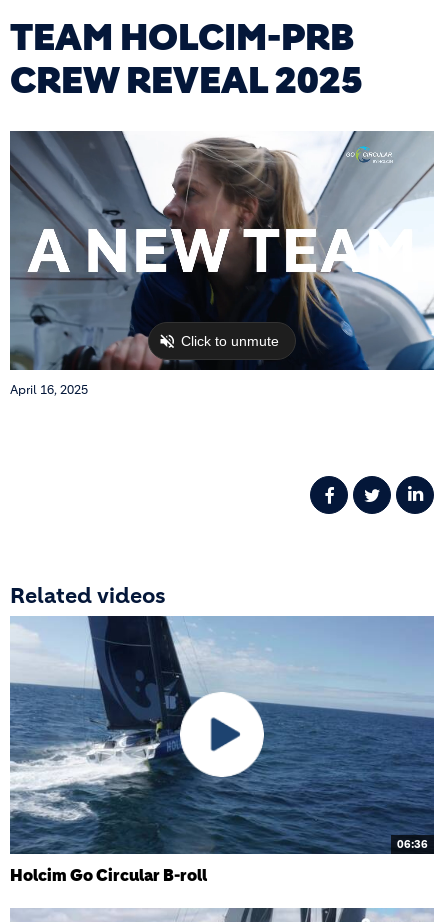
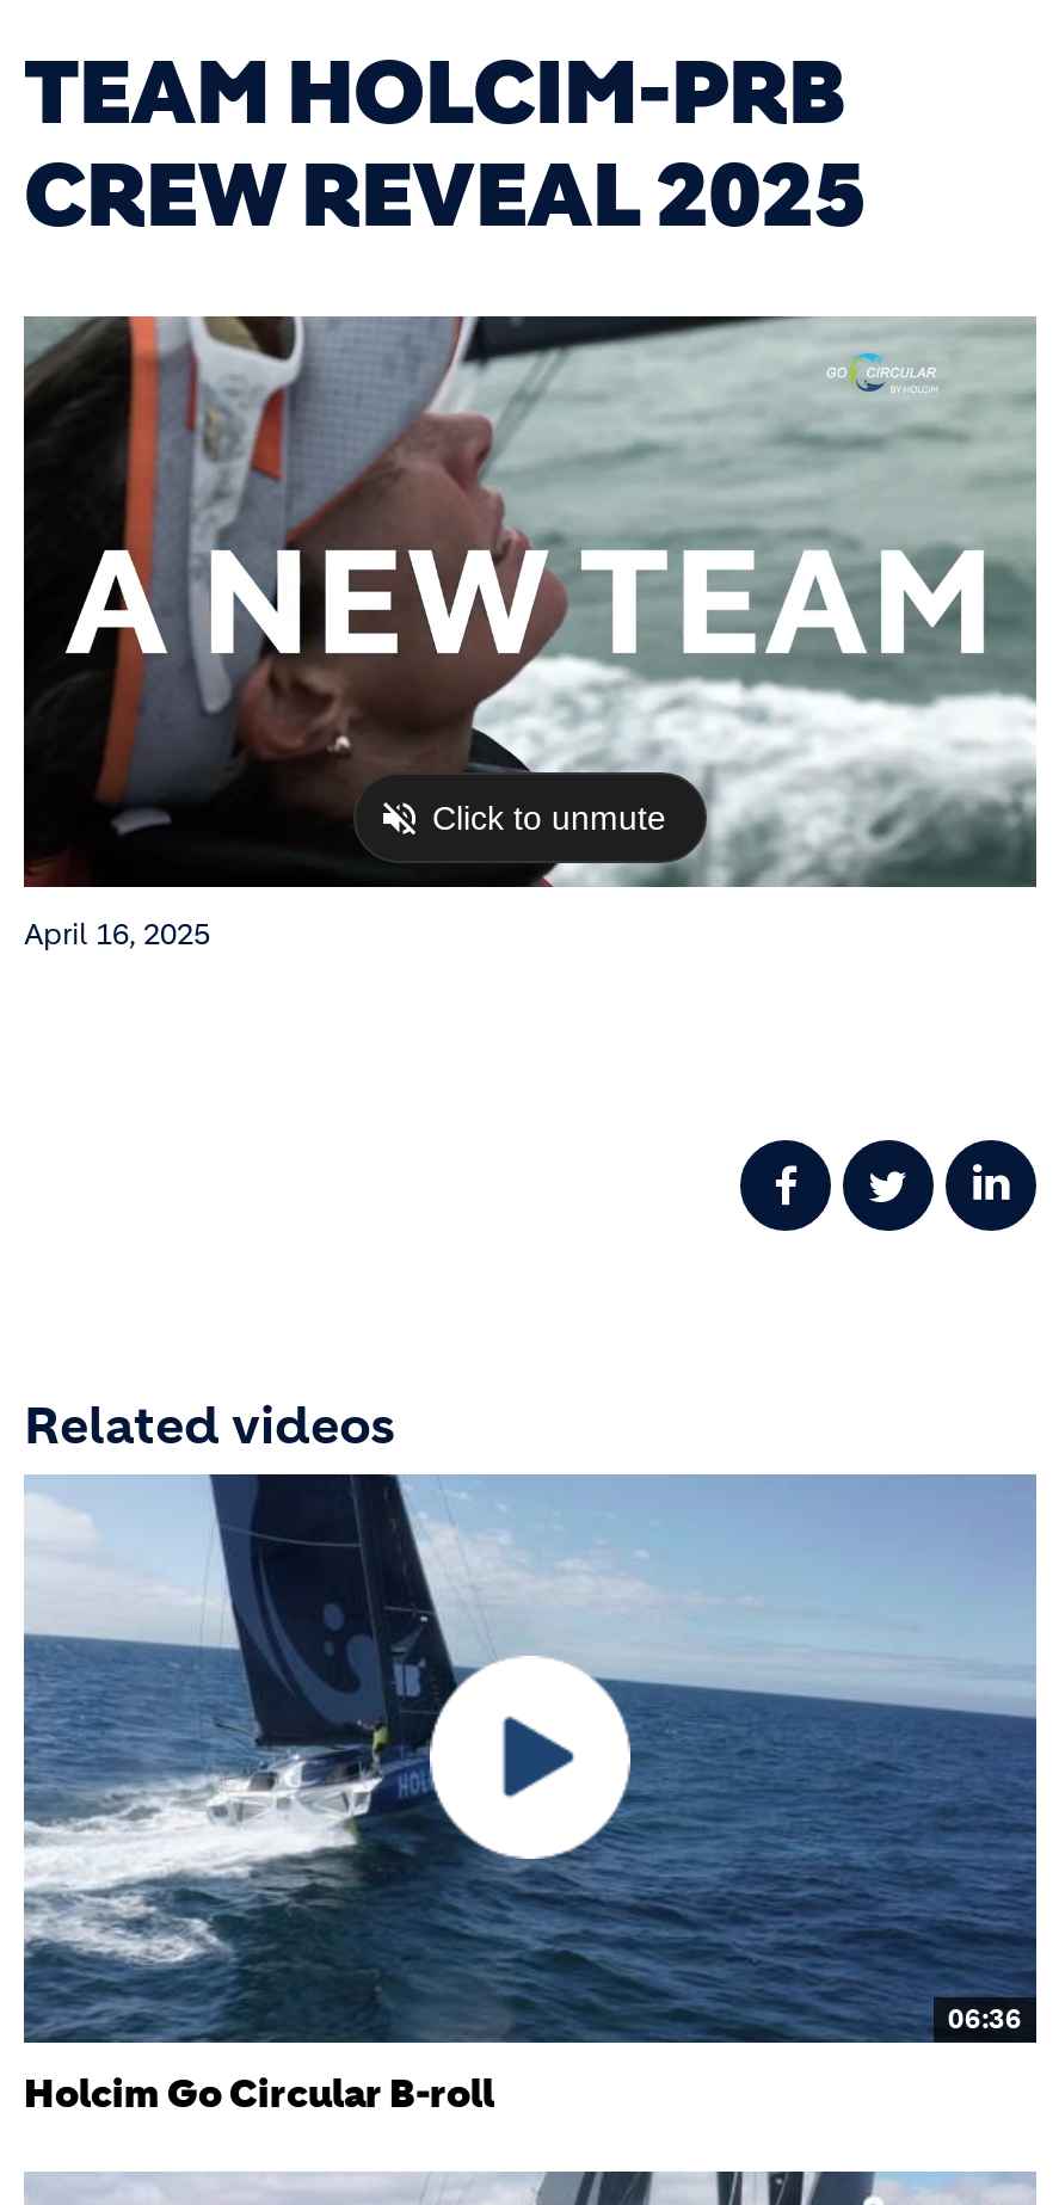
[9,130,435,371] [image] -> [21,314,1039,889] [image]

